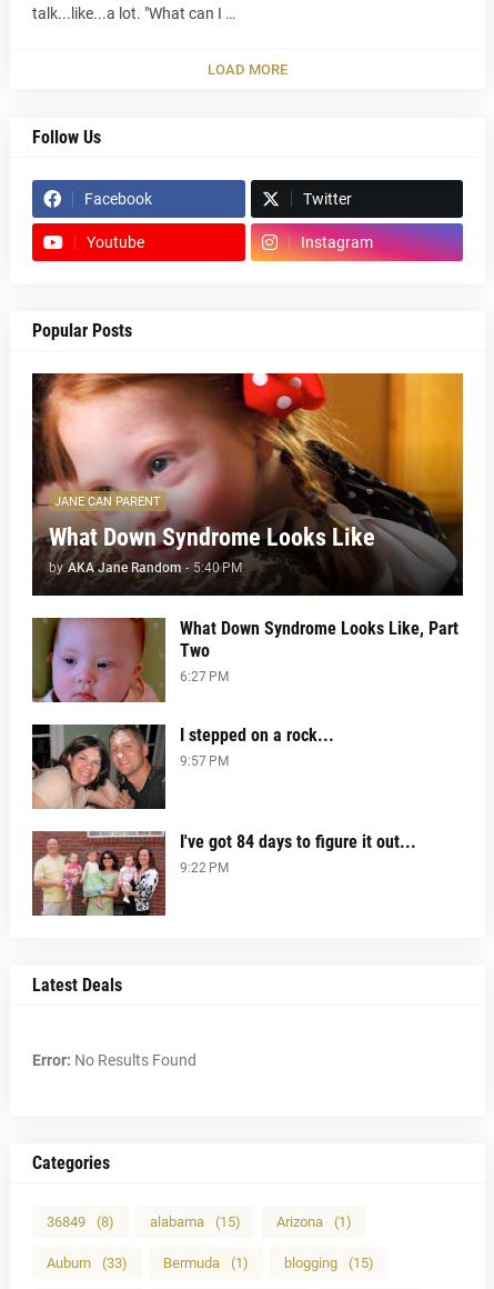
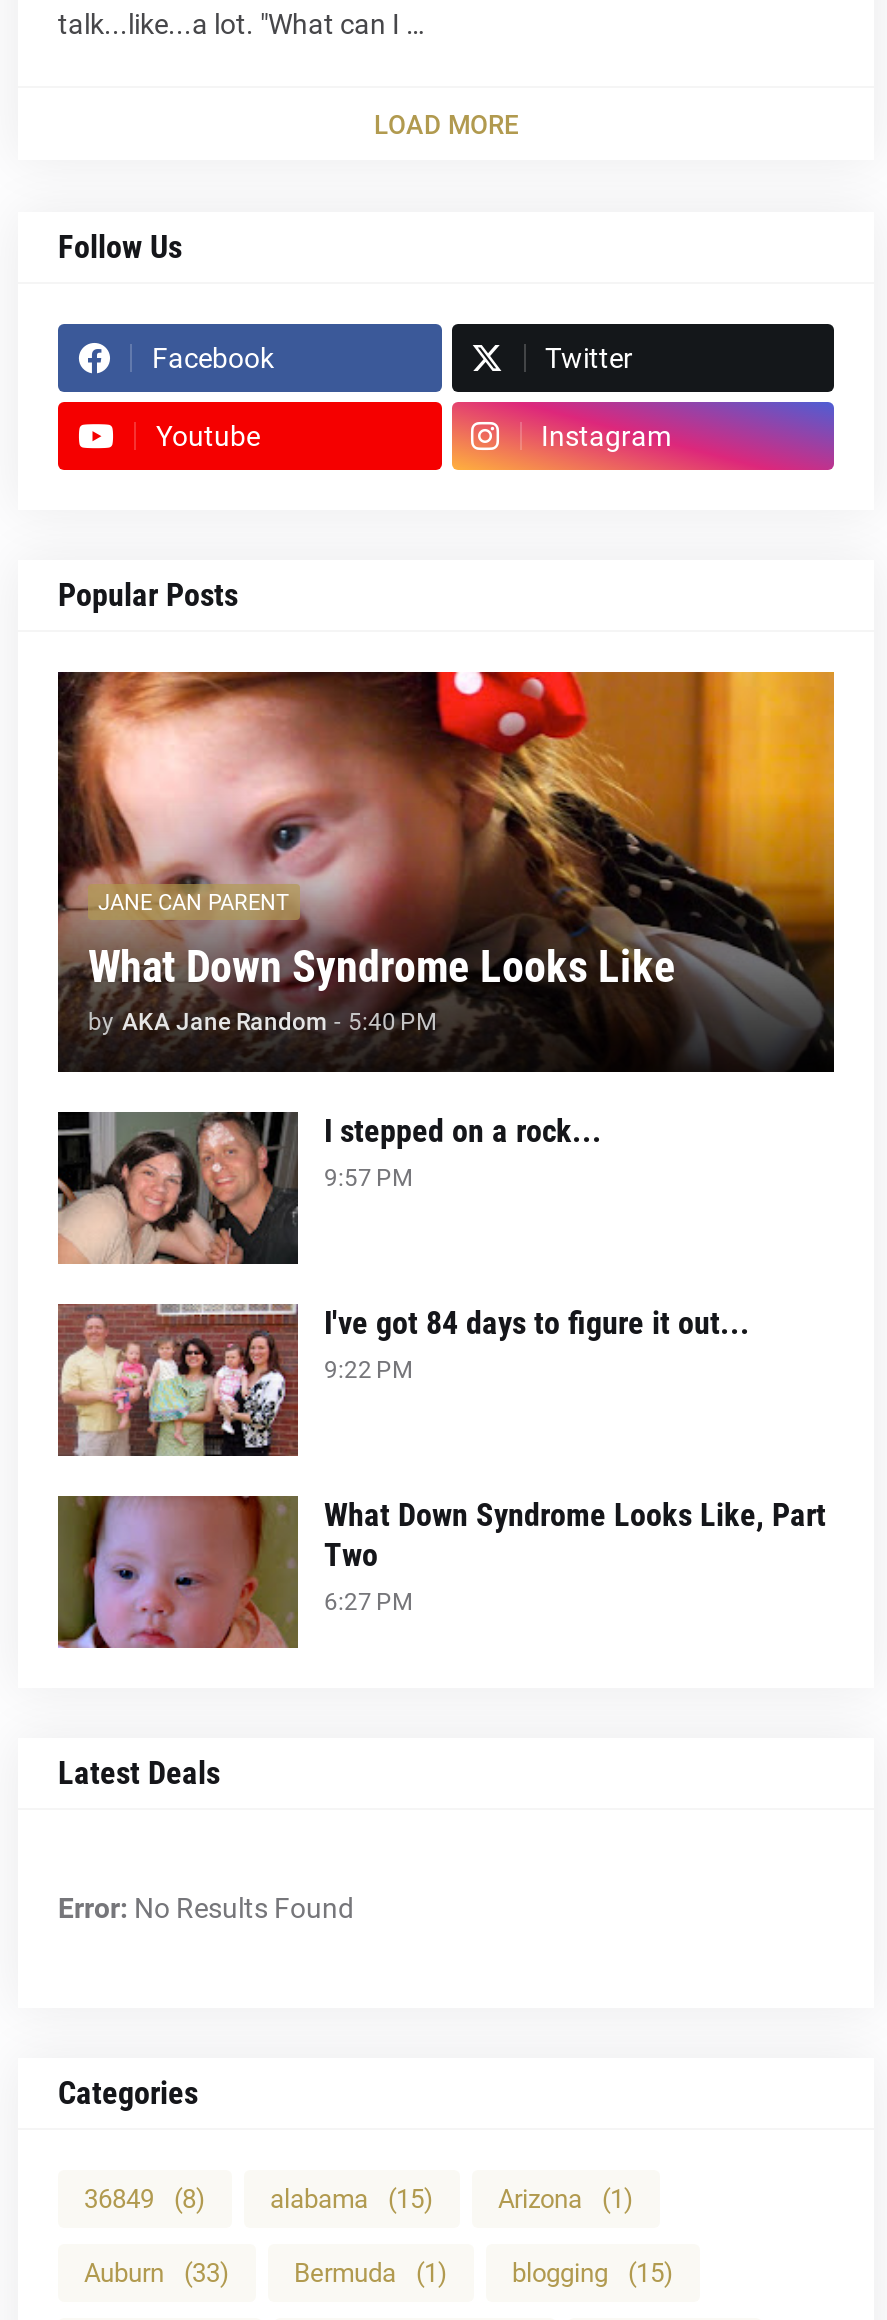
moved [32,617,458,703] -> [58,1496,826,1650]: [image] | What Down Syndrome Looks Like, Part | Two | 6:27 PM
moved [30,722,416,876] -> [54,1108,750,1384]: [image] | I stepped on a rock... | 9:57 PM | I've got 84 days to figure it out... | 9:22 PM

